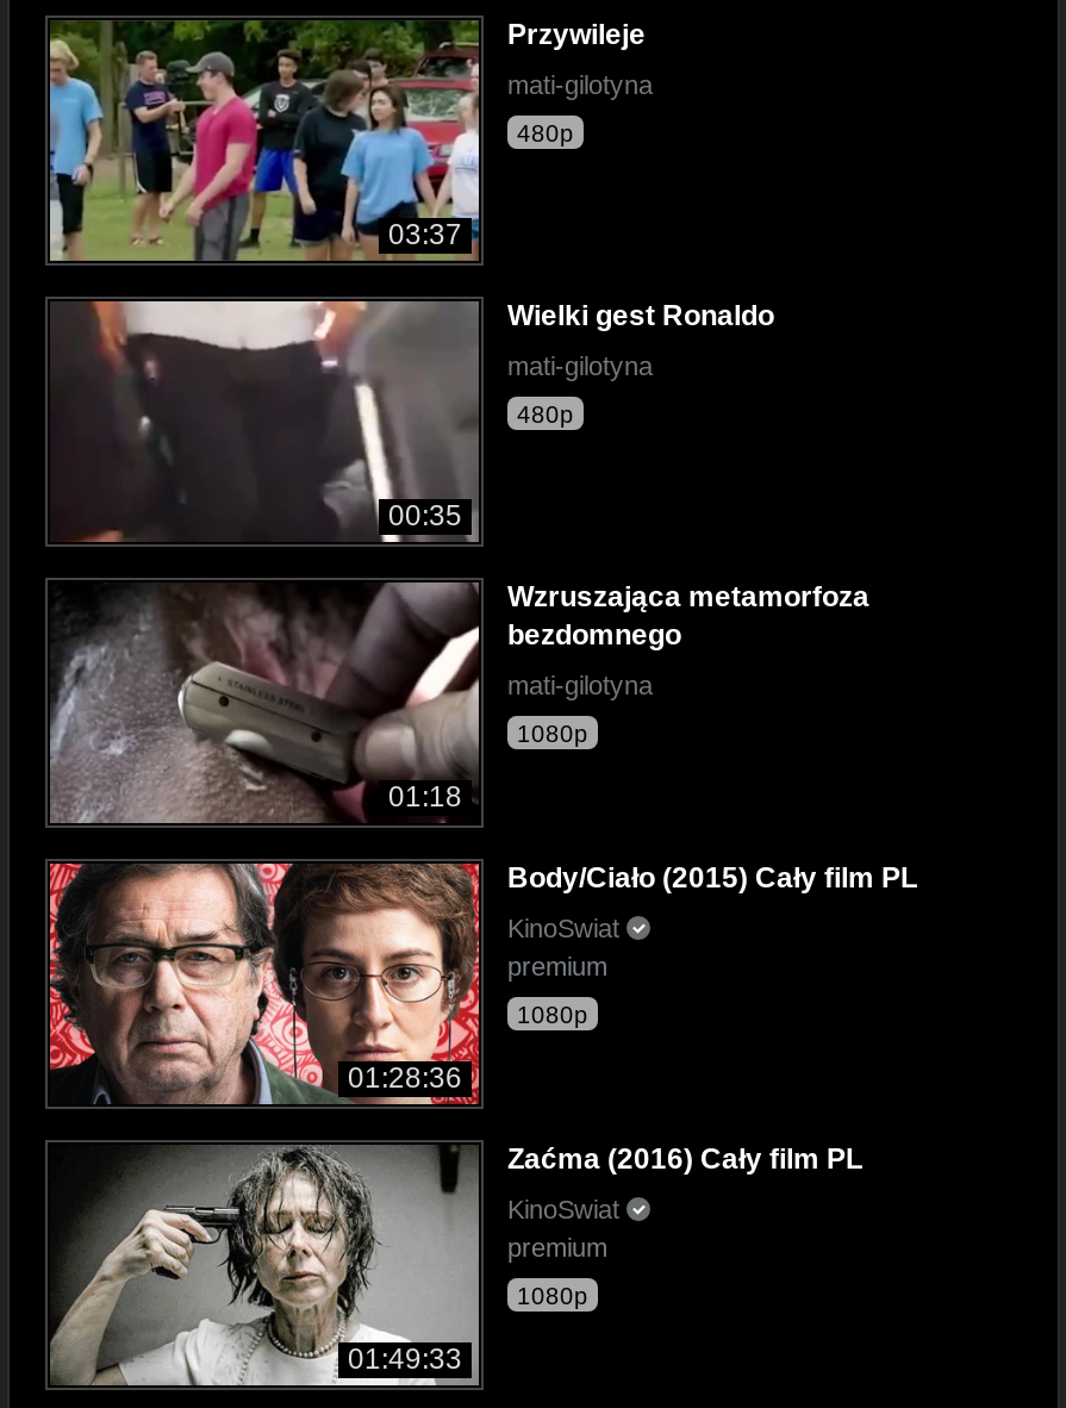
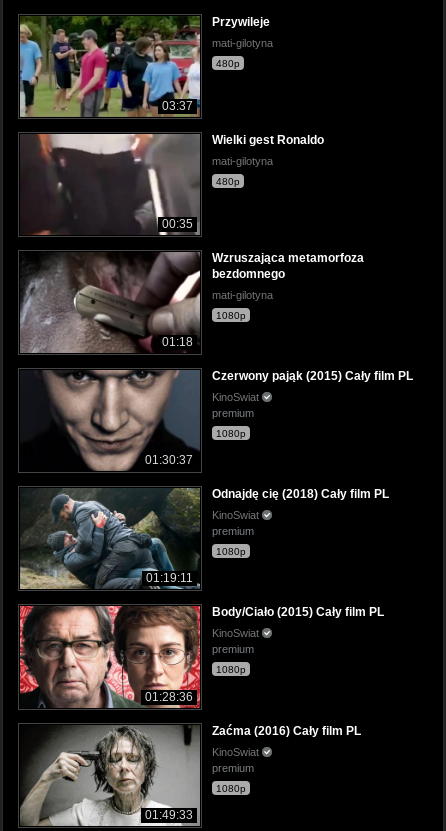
none -> [20,488,200,589] [image] | 01:19:11
none -> [22,370,198,471] [image] | 01:30:37
none -> [212,369,413,439] Czerwony pająk (2015) Cały film PL | KinoSwiat | premium | 1080p
none -> [212,487,389,557] Odnajdę cię (2018) Cały film PL | KinoSwiat | premium | 1080p

